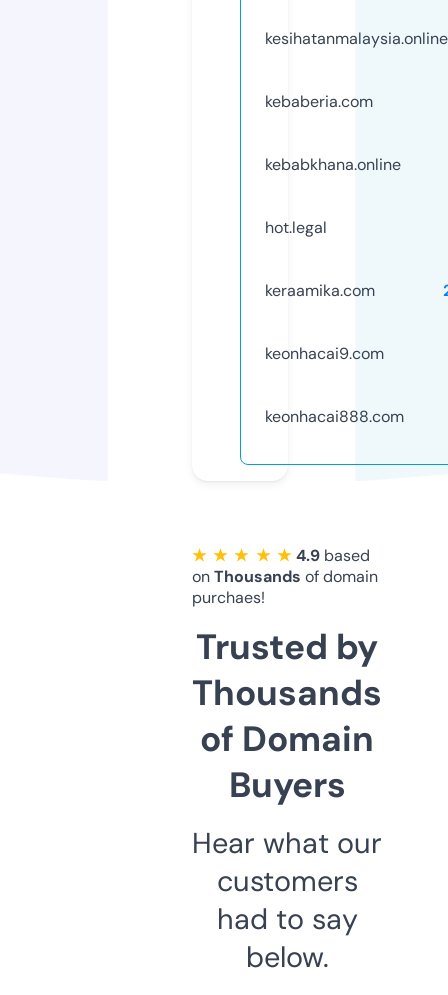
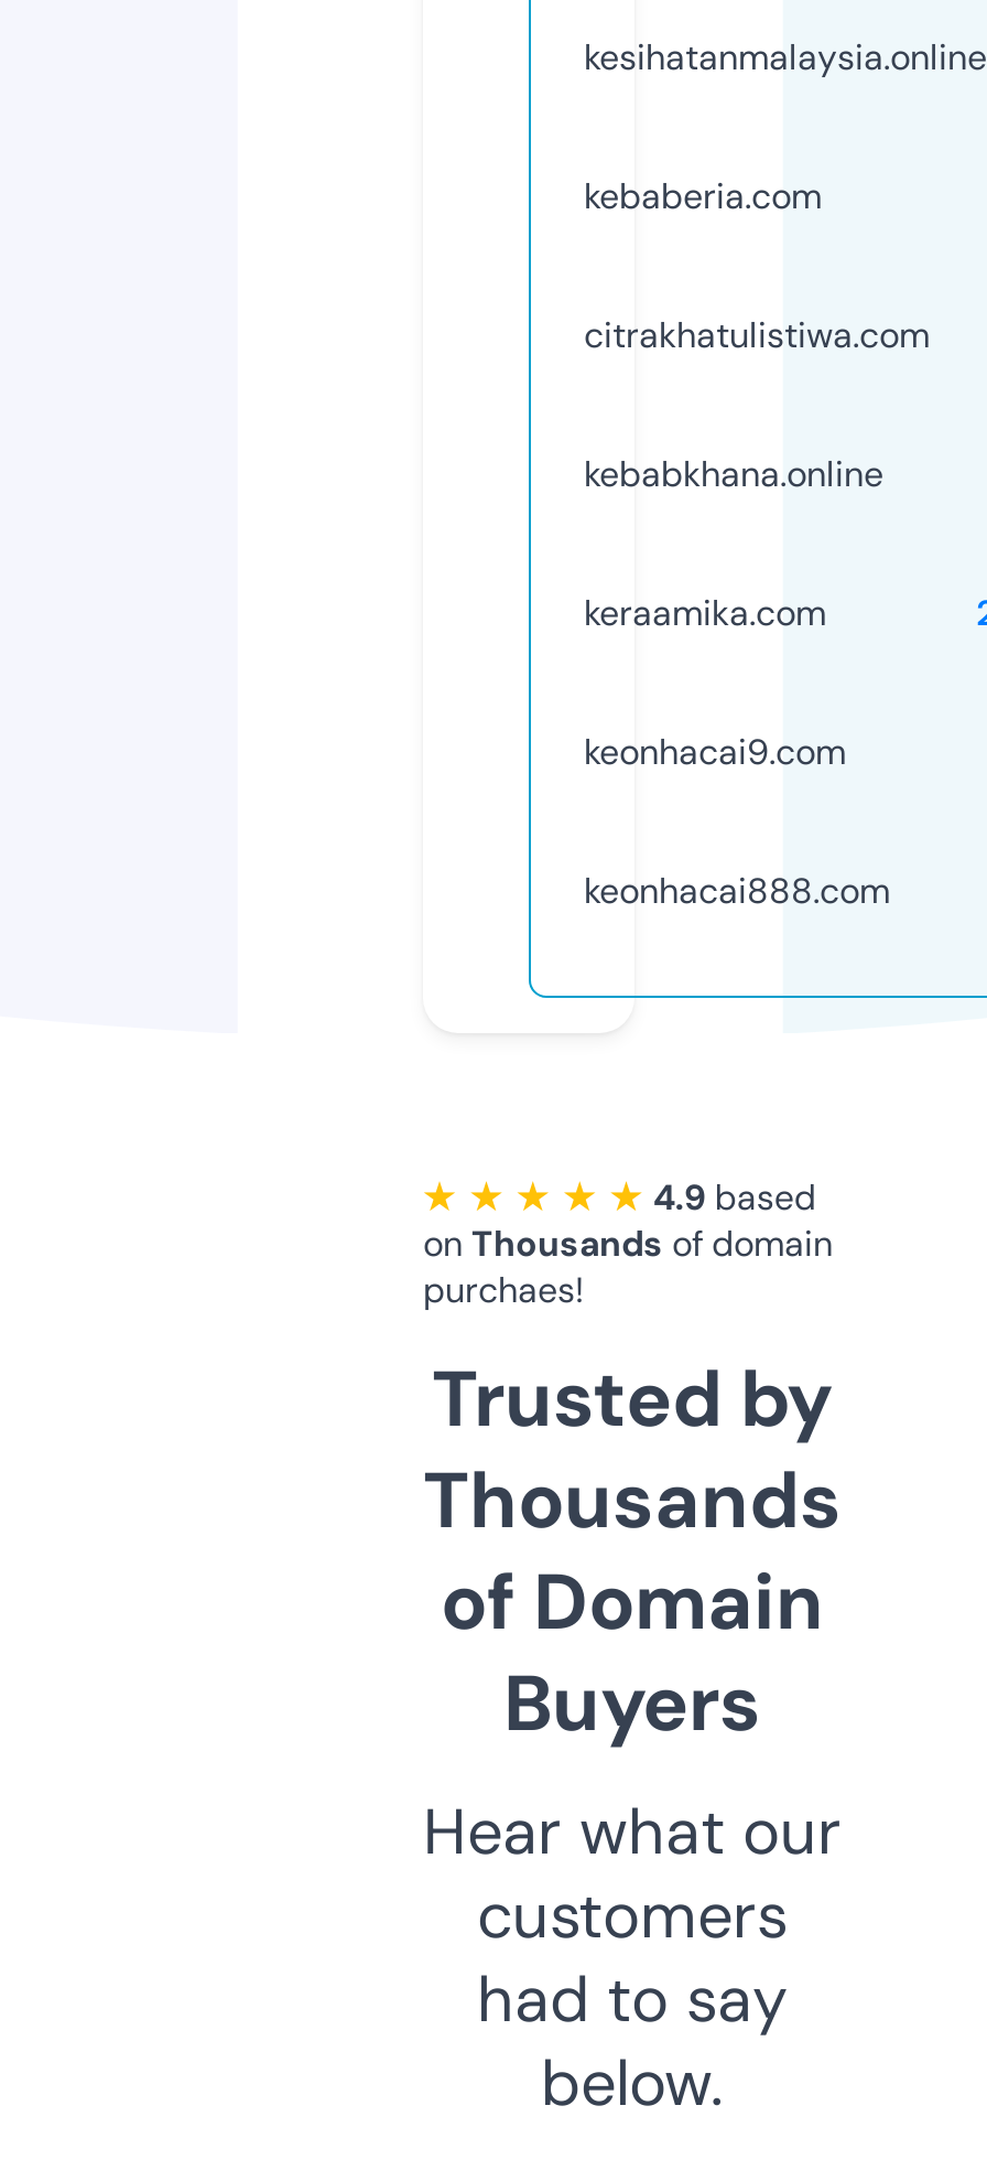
none -> [584,312,930,358] citrakhatulistiwa.com
moved [265,154,401,175] -> [584,451,883,497]: kebabkhana.online
[265,217,327,238] hot.legal -> none

